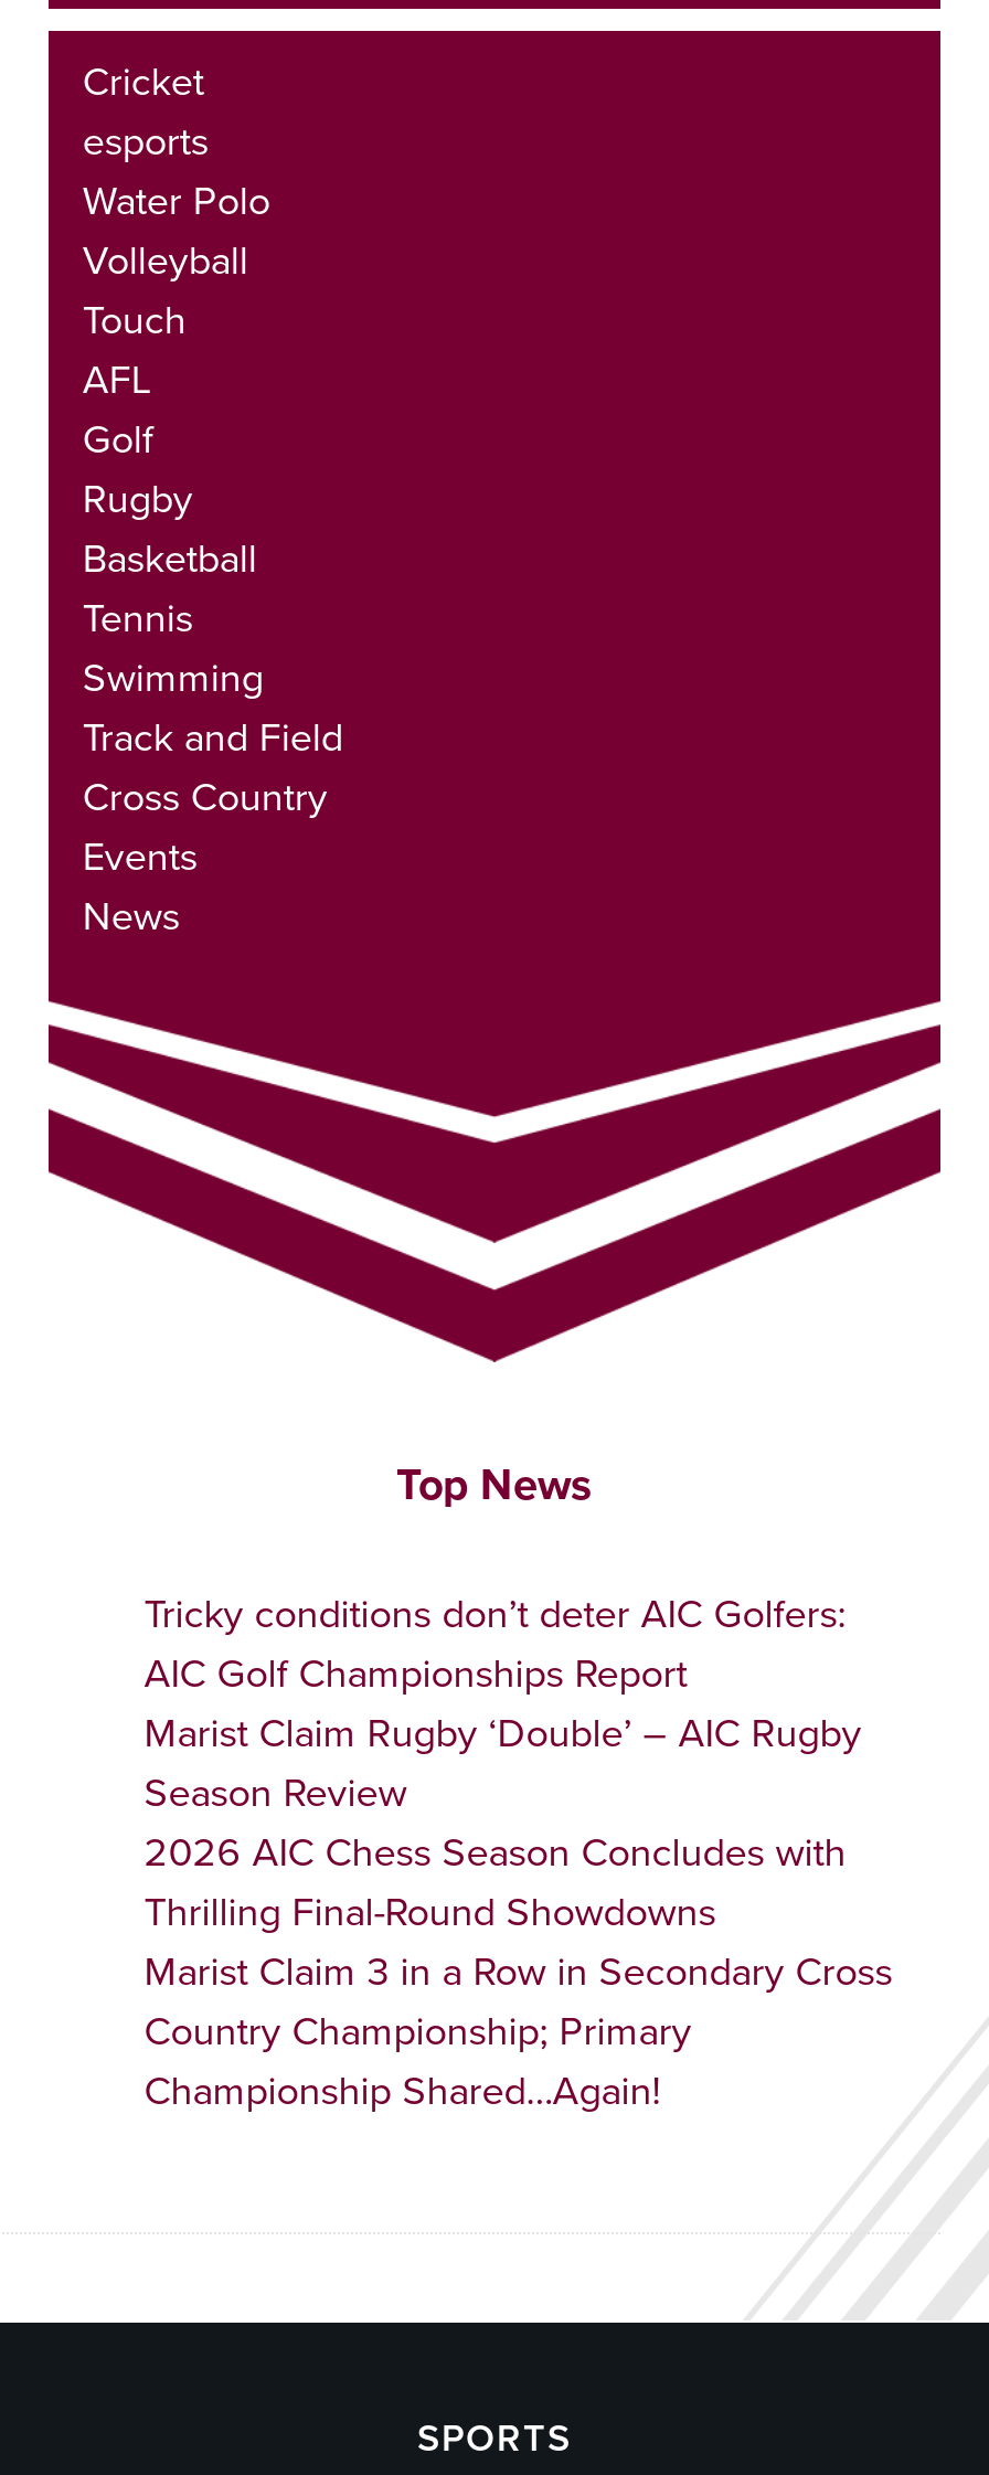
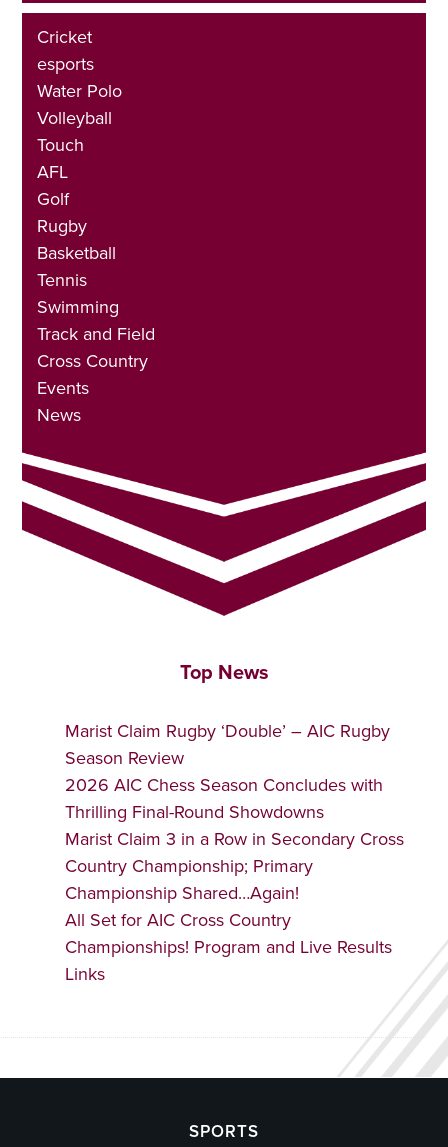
[144,1586,846,1703] Tricky conditions don’t deter AIC Golfers: | AIC Golf Championships Report -> none
moved [144,1705,893,2120] -> [65,718,404,905]: Marist Claim Rugby ‘Double’ – AIC Rugby | Season Review | 2026 AIC Chess Season Concludes with | Thrilling Final-Round Showdowns | Marist Claim 3 in a Row in Secondary Cross | Country Championship; Primary | Championship Shared…Again!
none -> [65,907,392,986] All Set for AIC Cross Country | Championships! Program and Live Results | Links

